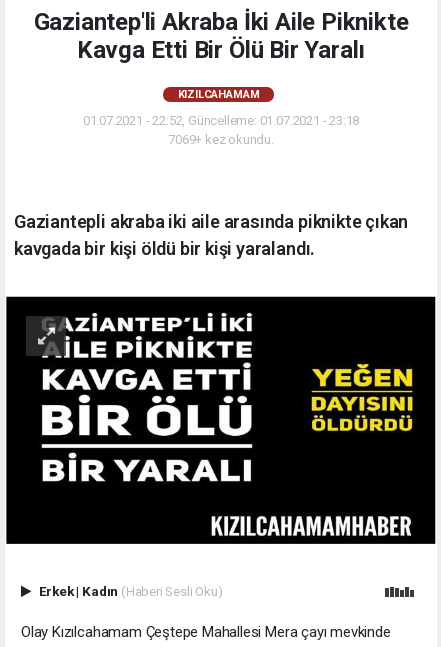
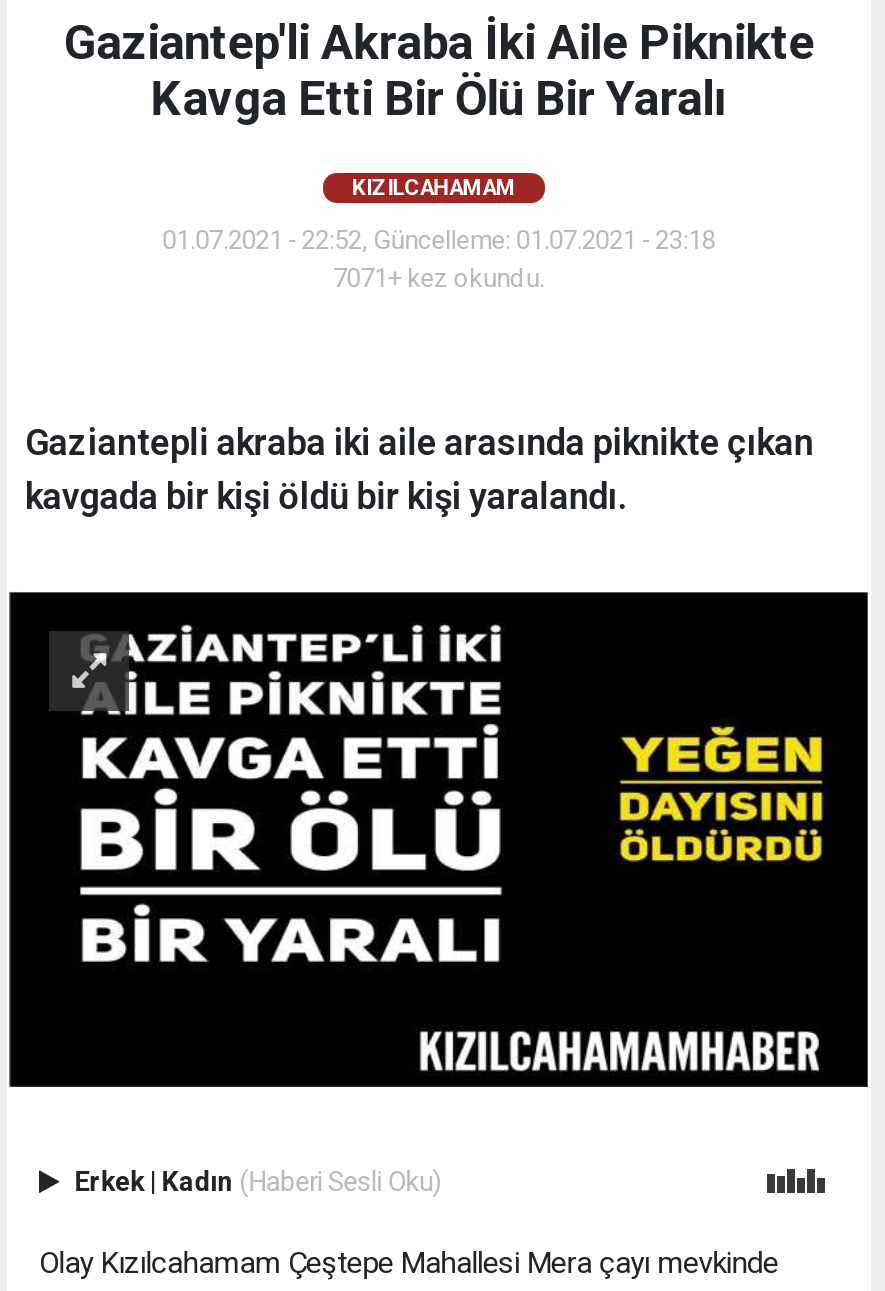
[168,132,274,147] 7069+ kez okundu. -> [333,263,545,293] 7071+ kez okundu.

